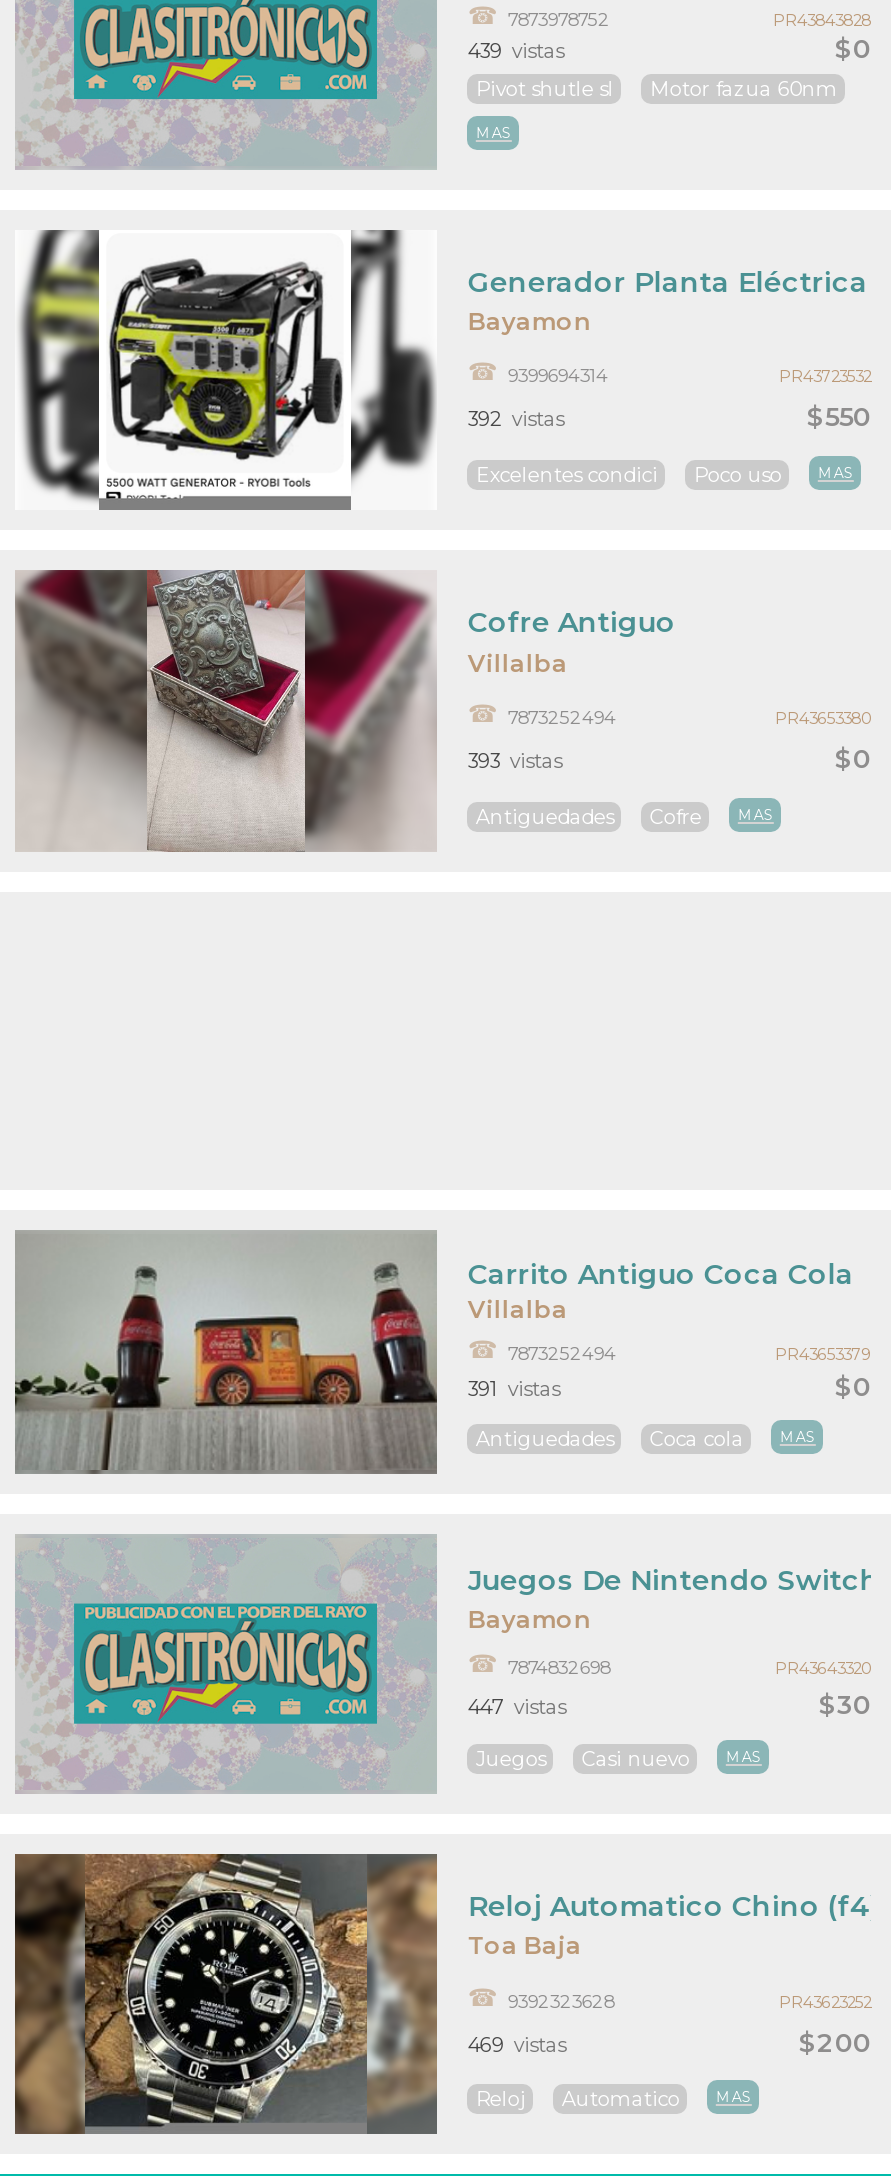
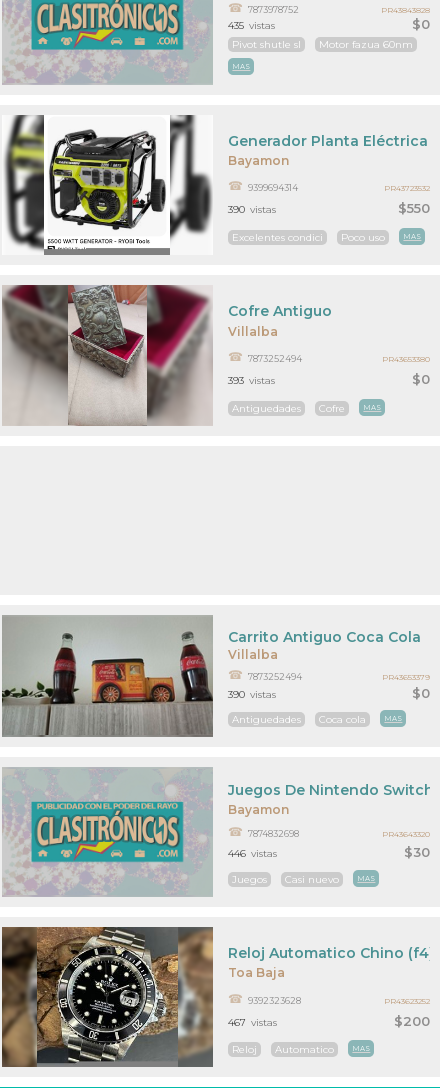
[468,37,564,63] 439 vistas -> [228,19,275,32] 435 vistas
[468,406,564,432] 392 vistas -> [228,203,276,216] 390 vistas
[468,1377,560,1403] 391 vistas -> [228,688,276,701] 390 vistas
[468,1694,566,1720] 447 vistas -> [228,847,277,860] 446 vistas
[468,2031,566,2057] 469 vistas -> [228,1015,277,1028] 467 vistas

